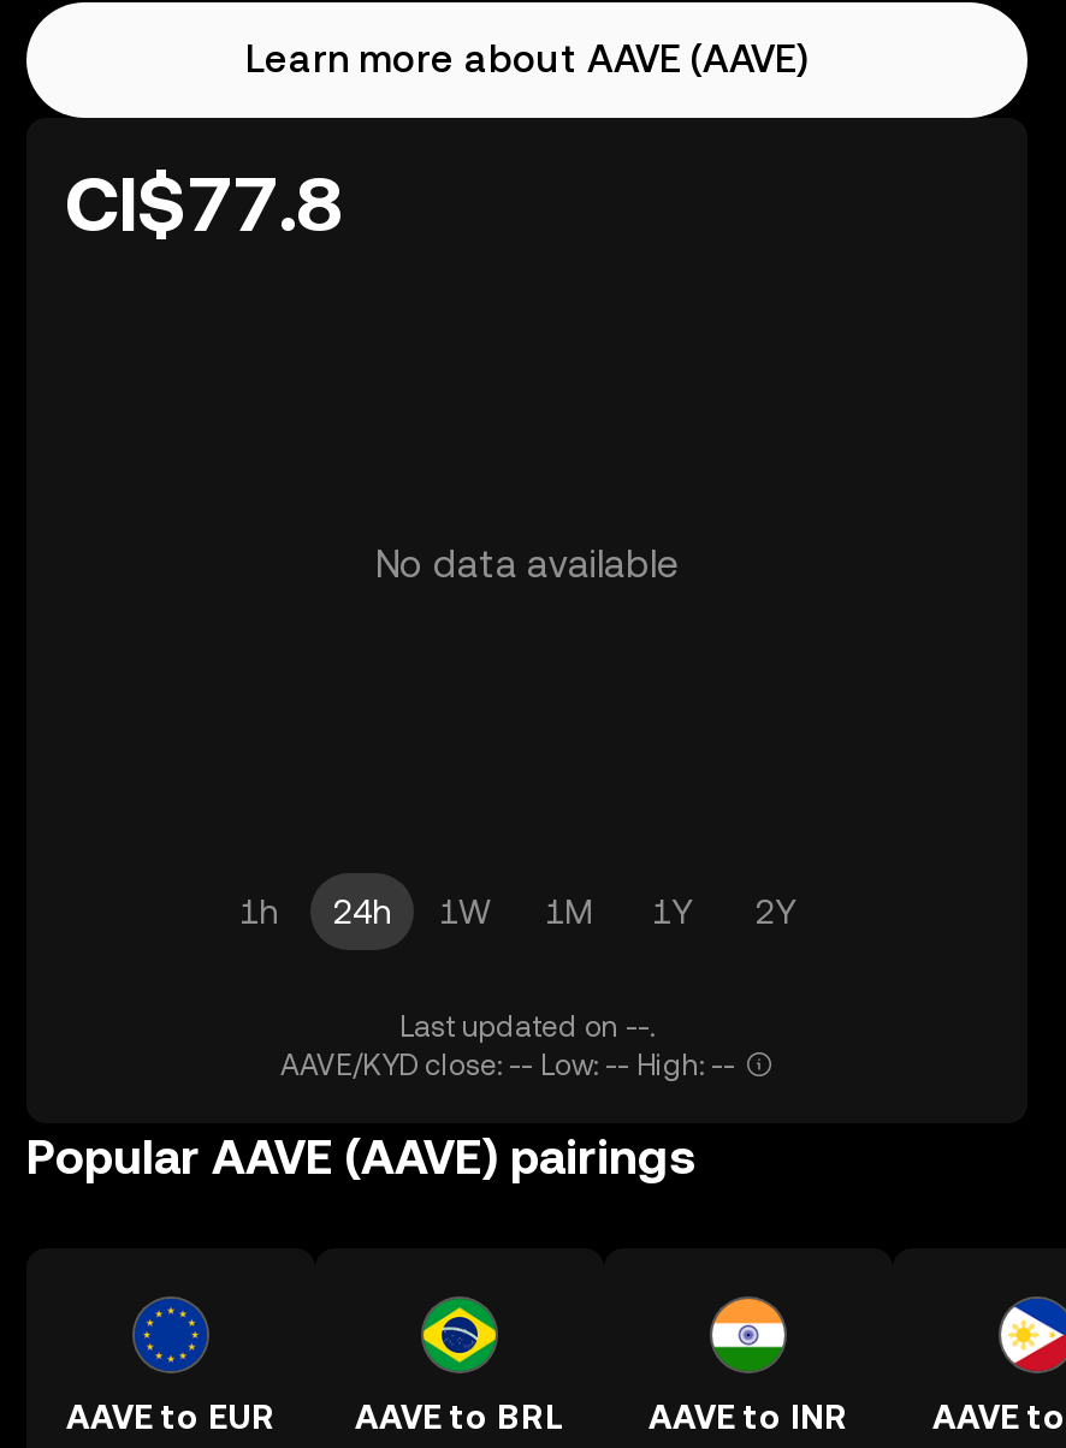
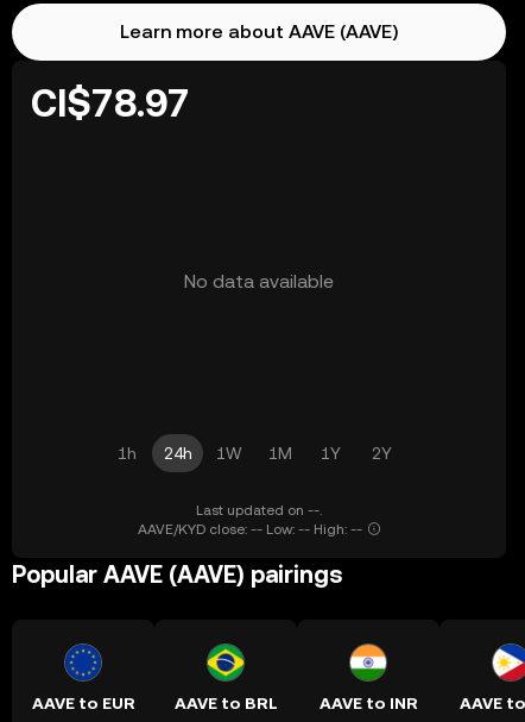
[65,159,342,248] CI$77.8 -> [31,81,190,125] CI$78.97

